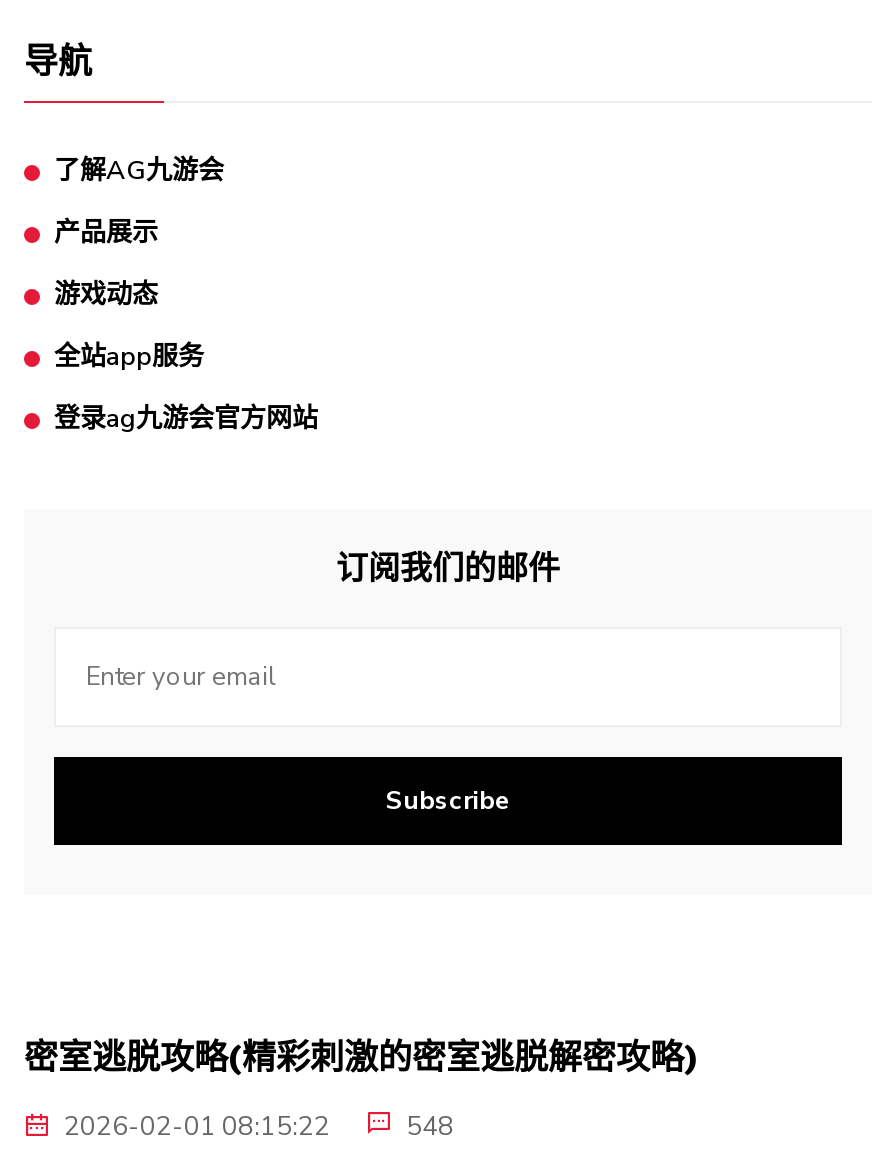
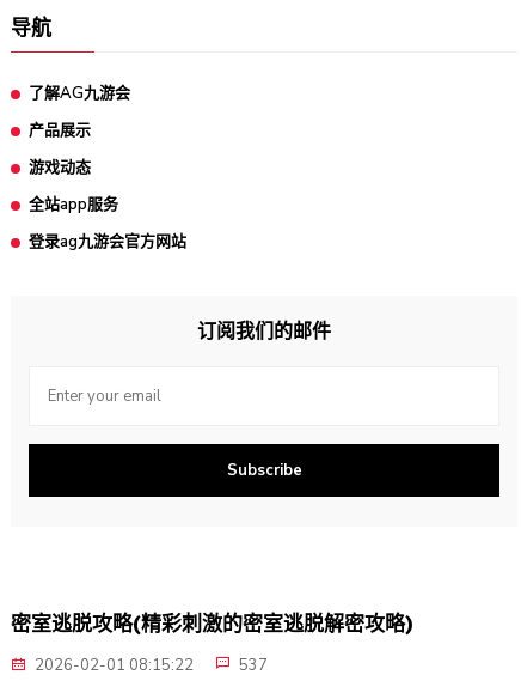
[406,1109,454,1145] 548 -> [239,655,268,676] 537

